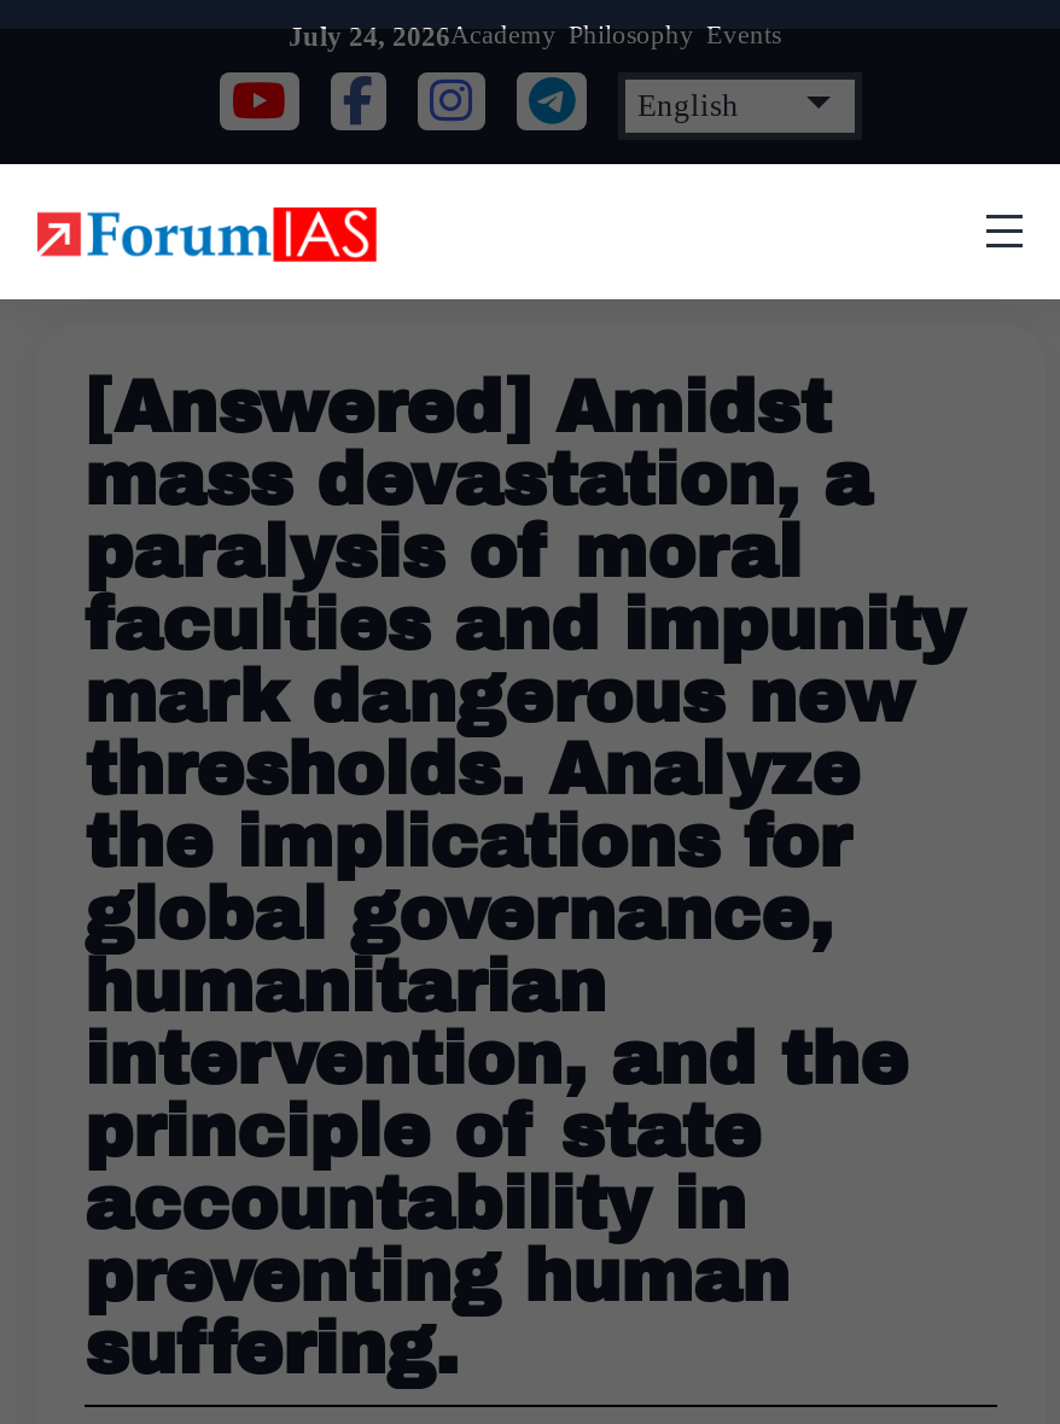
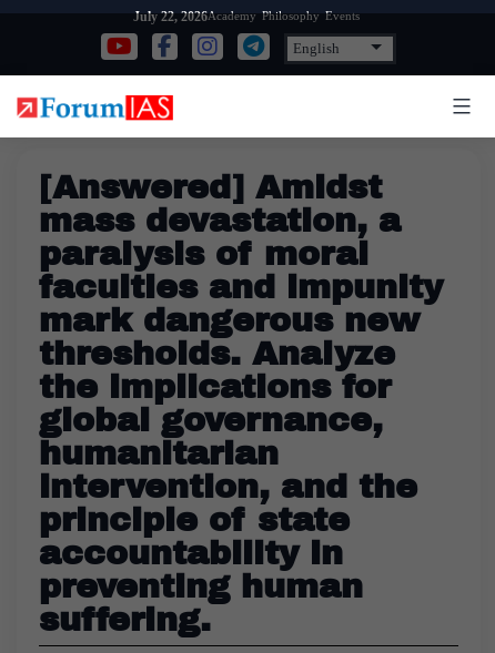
[289,19,781,51] July 24, 2026Academy Philosophy Events -> [133,9,359,23] July 22, 2026Academy Philosophy Events

